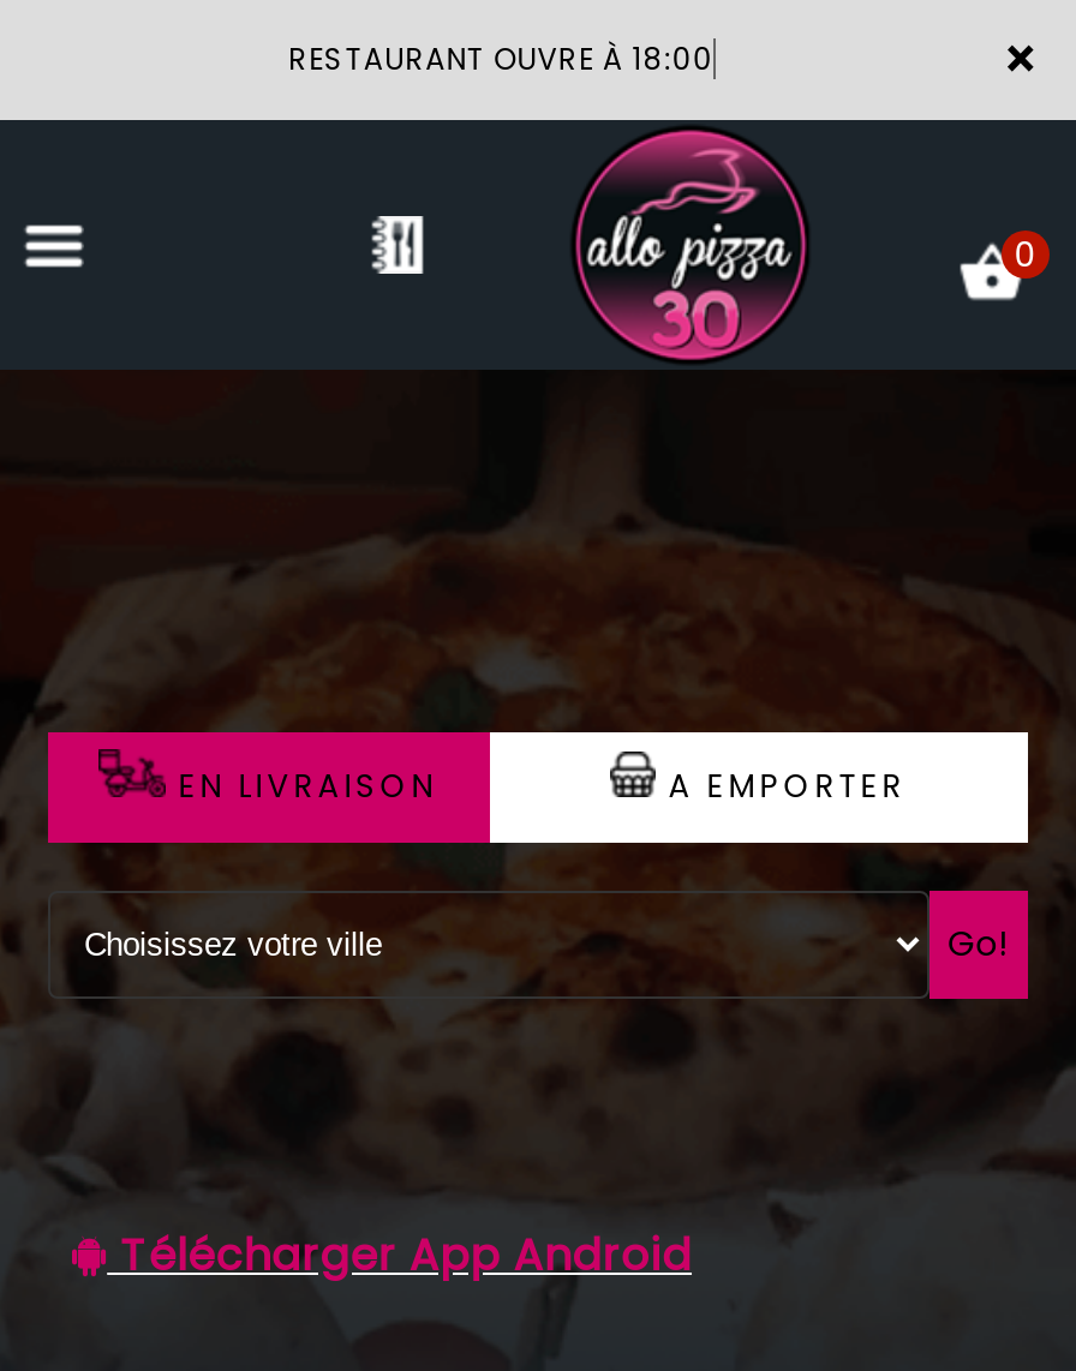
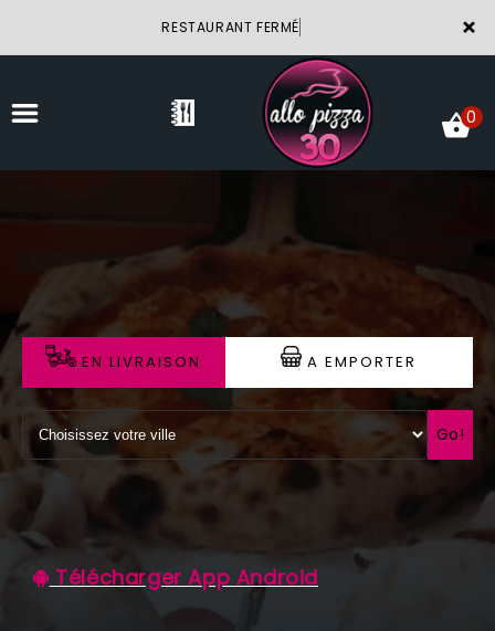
[288,38,714,79] RESTAURANT OUVRE À 18:00 -> [162,18,299,36] RESTAURANT FERMÉ

